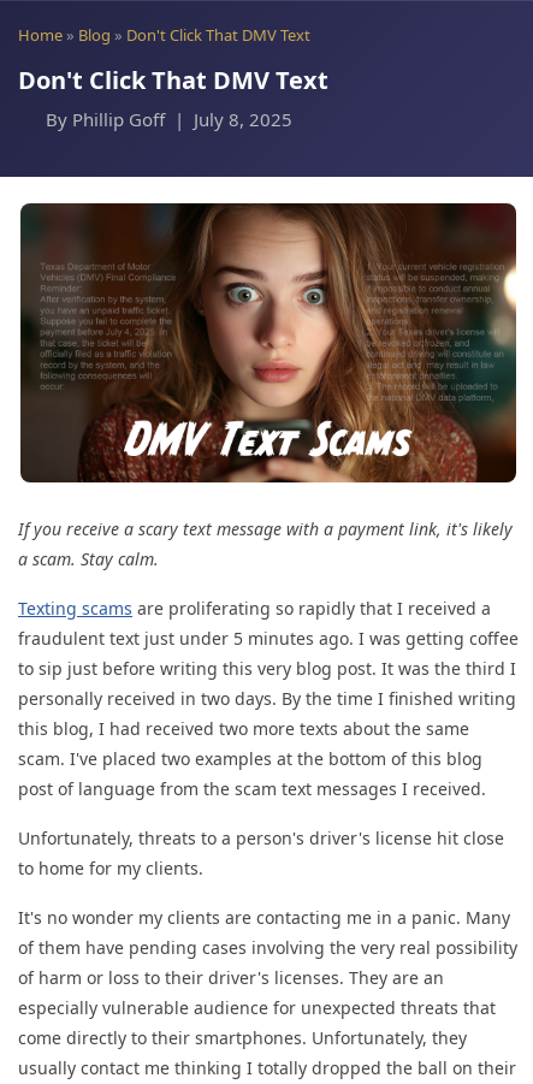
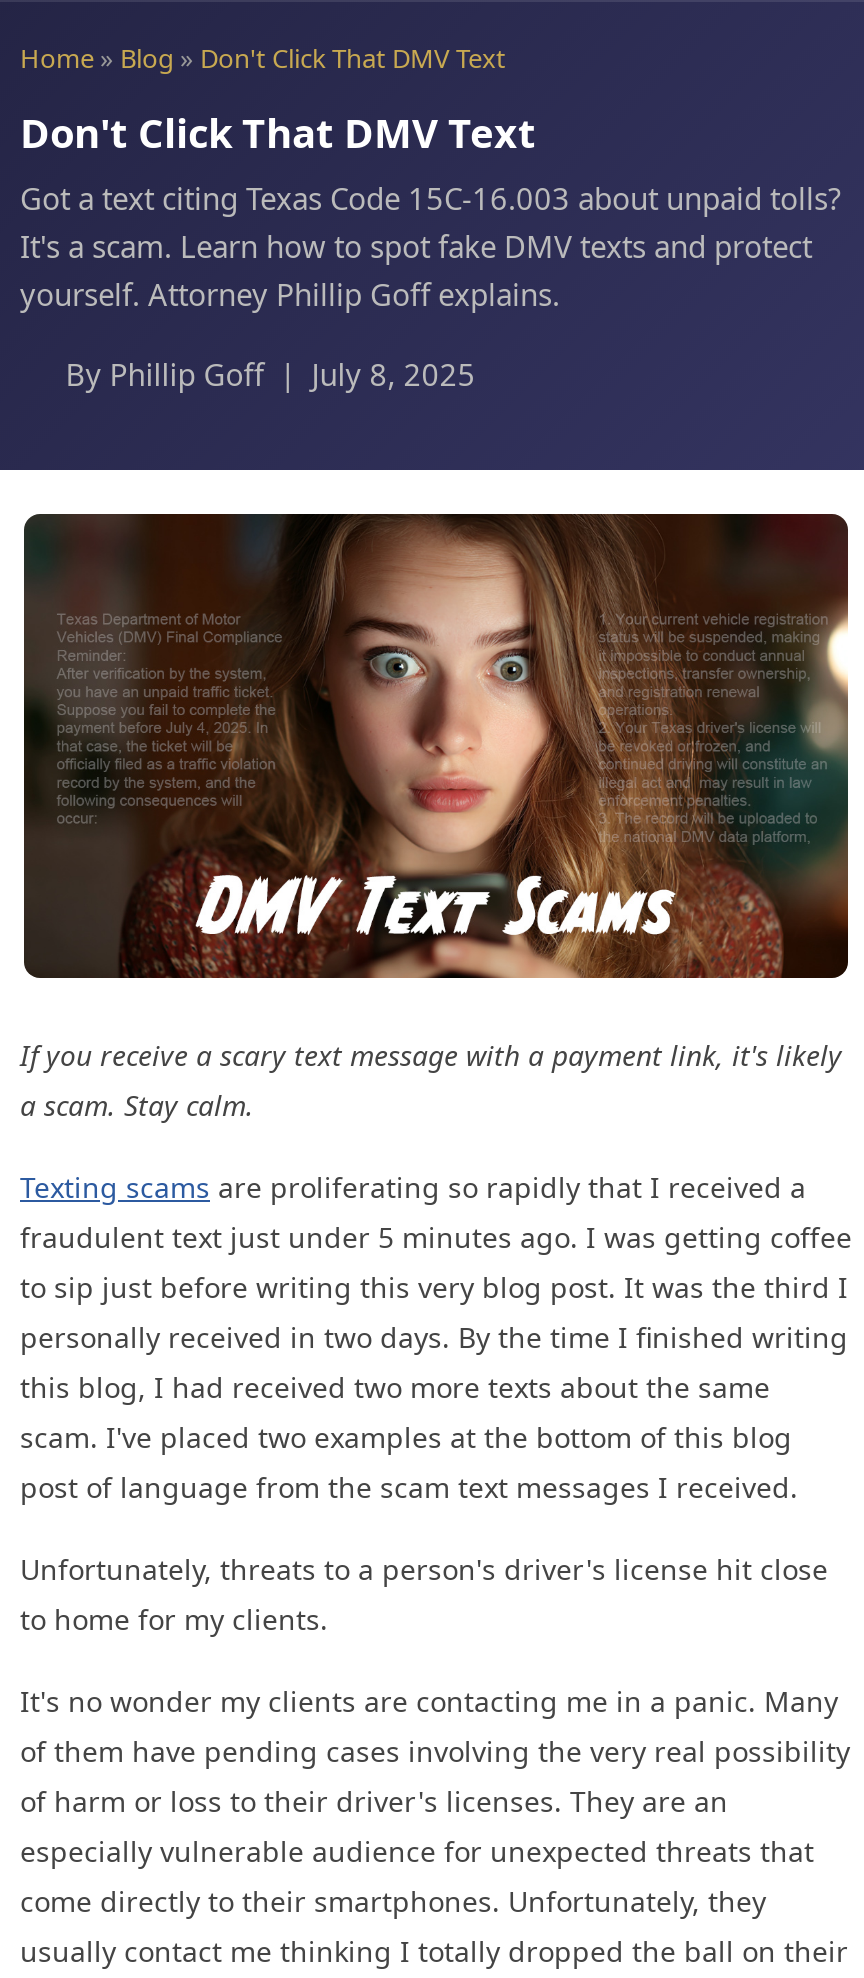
none -> [20,178,842,314] Got a text citing Texas Code 15C-16.003 about unpaid tolls? | It's a scam. Learn how to spot fake DMV texts and protect | yourself. Attorney Phillip Goff explains.

